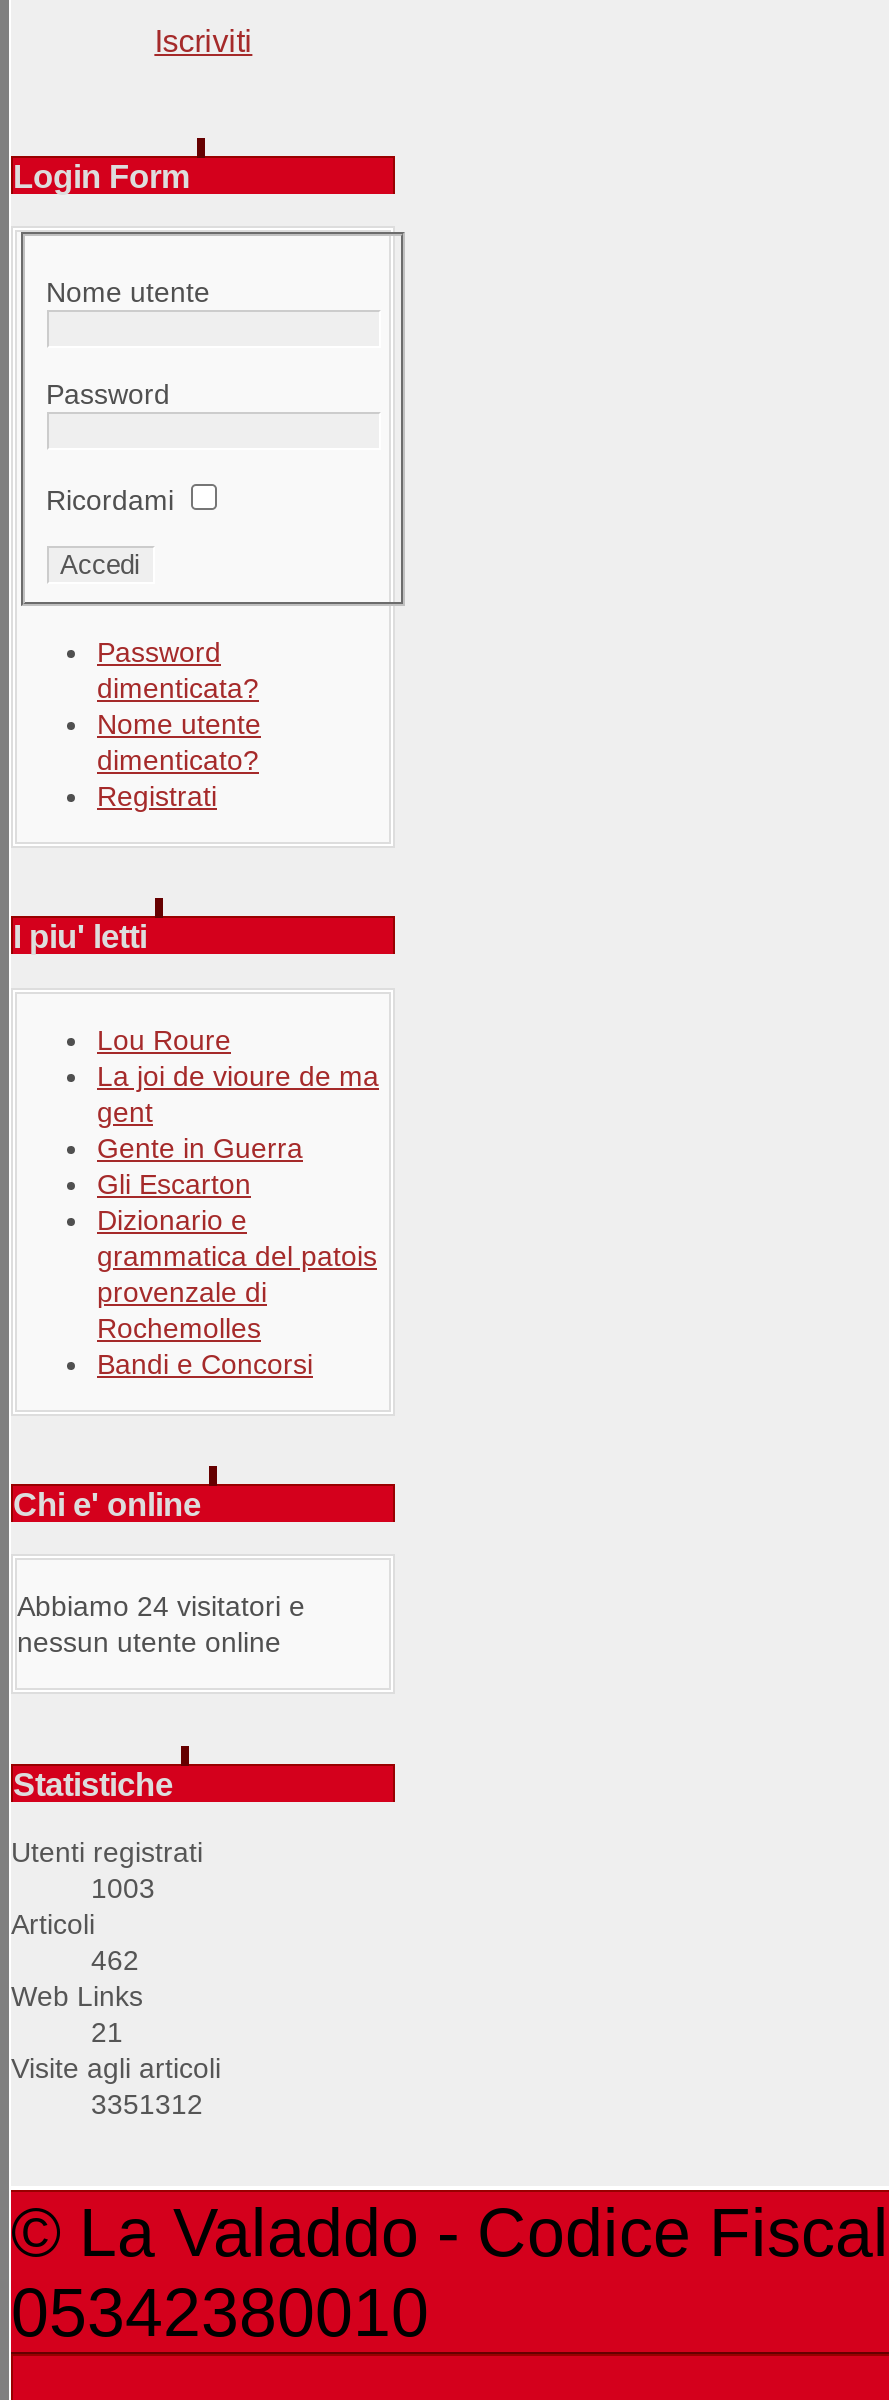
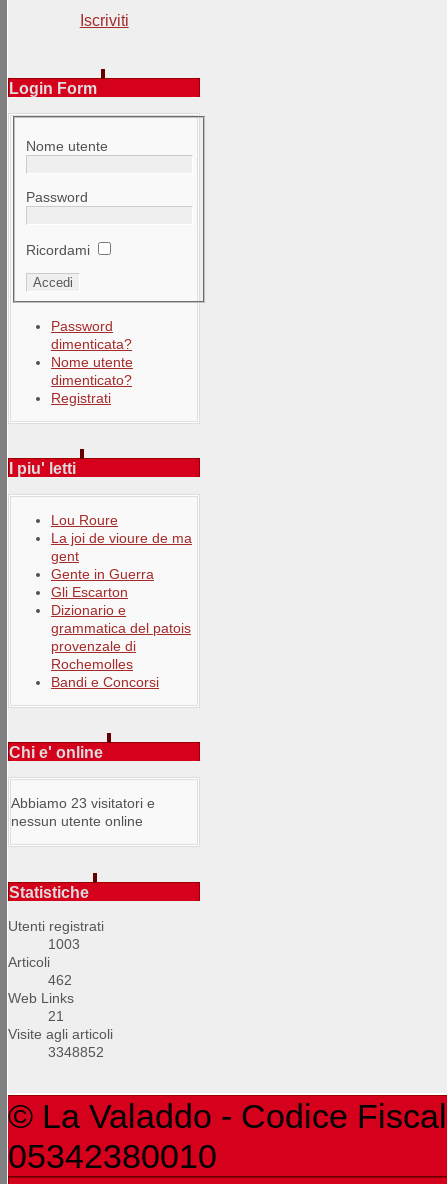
[17,1591,305,1623] Abbiamo 24 visitatori e -> [11,795,155,811] Abbiamo 23 visitatori e
[91,2088,203,2120] 3351312 -> [48,1044,104,1060] 3348852

